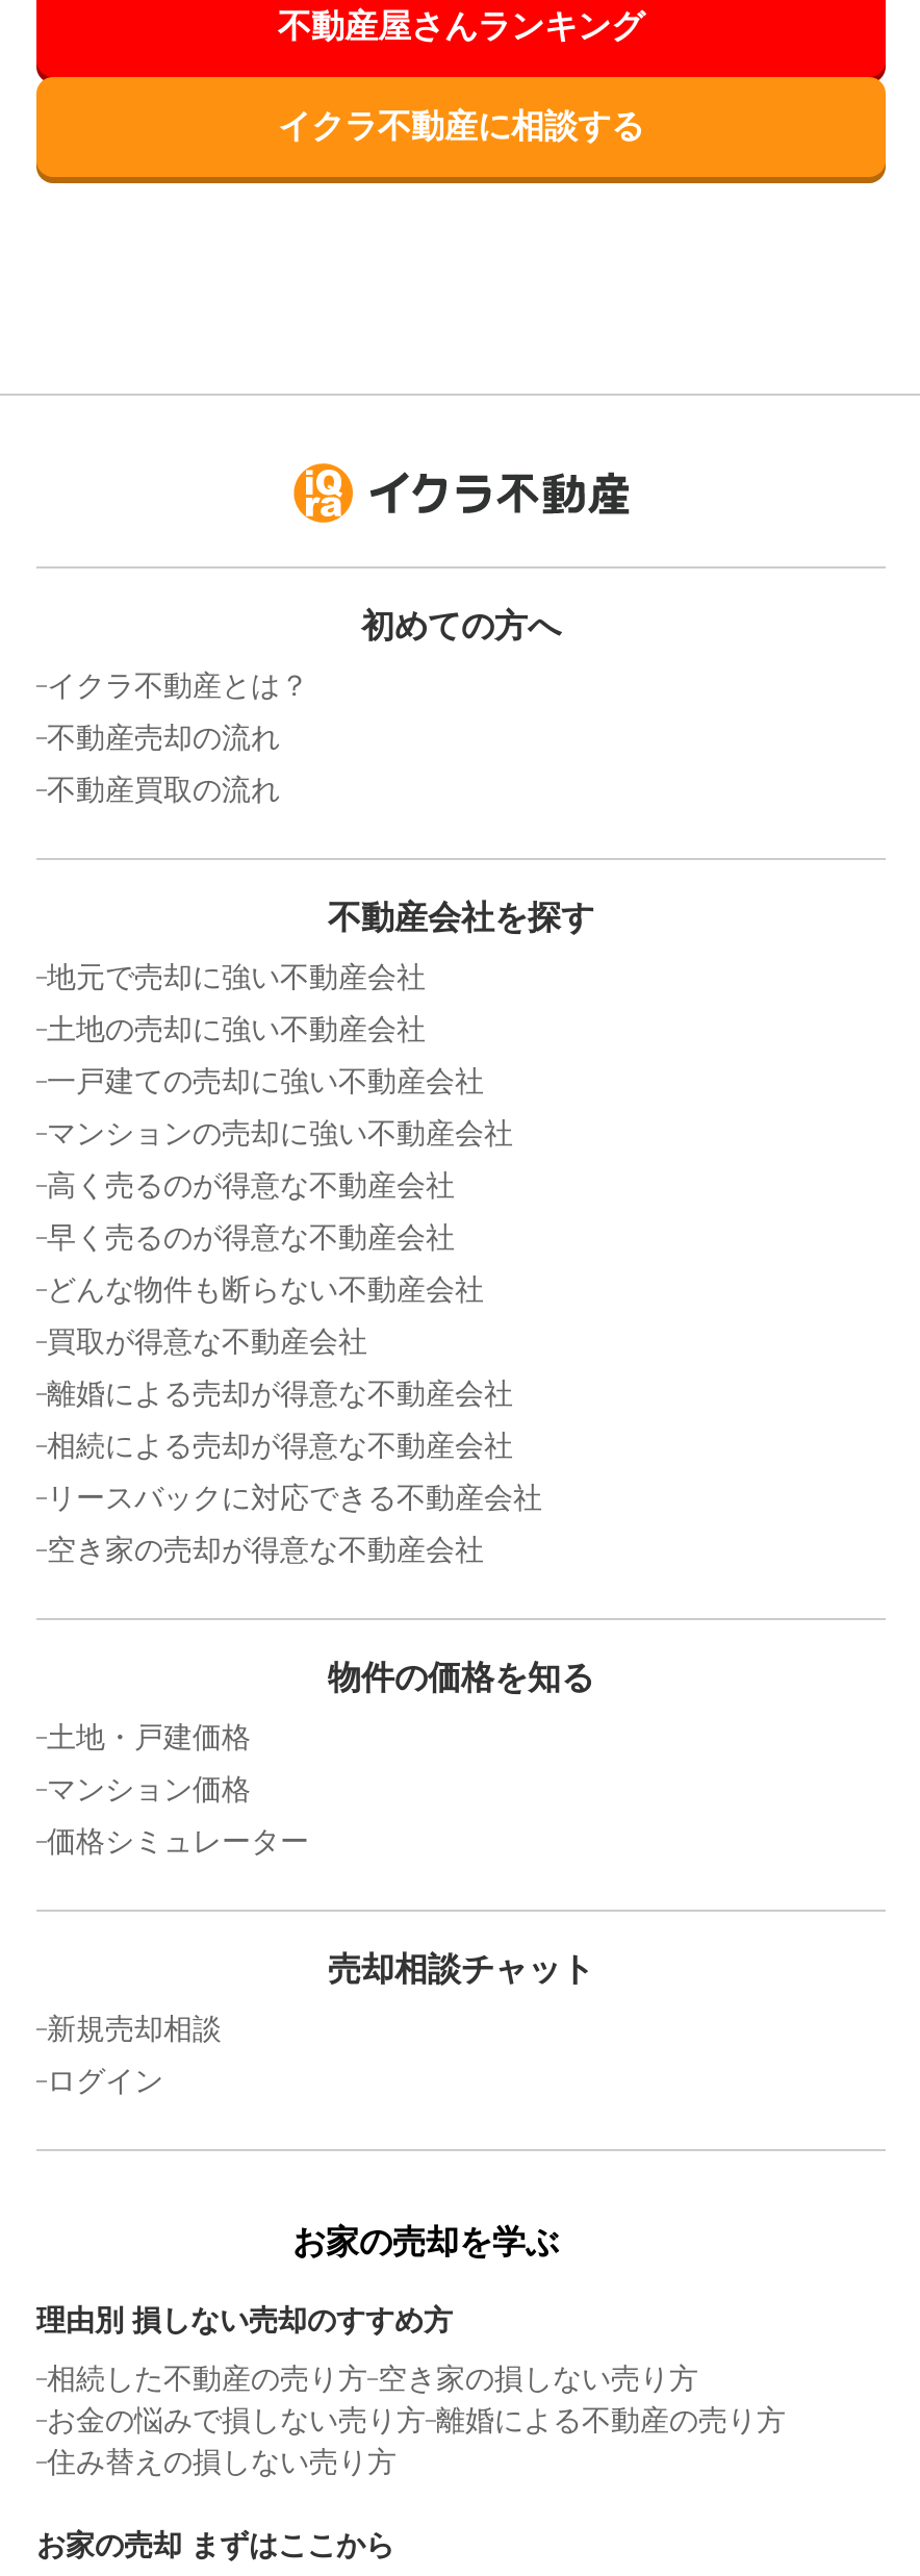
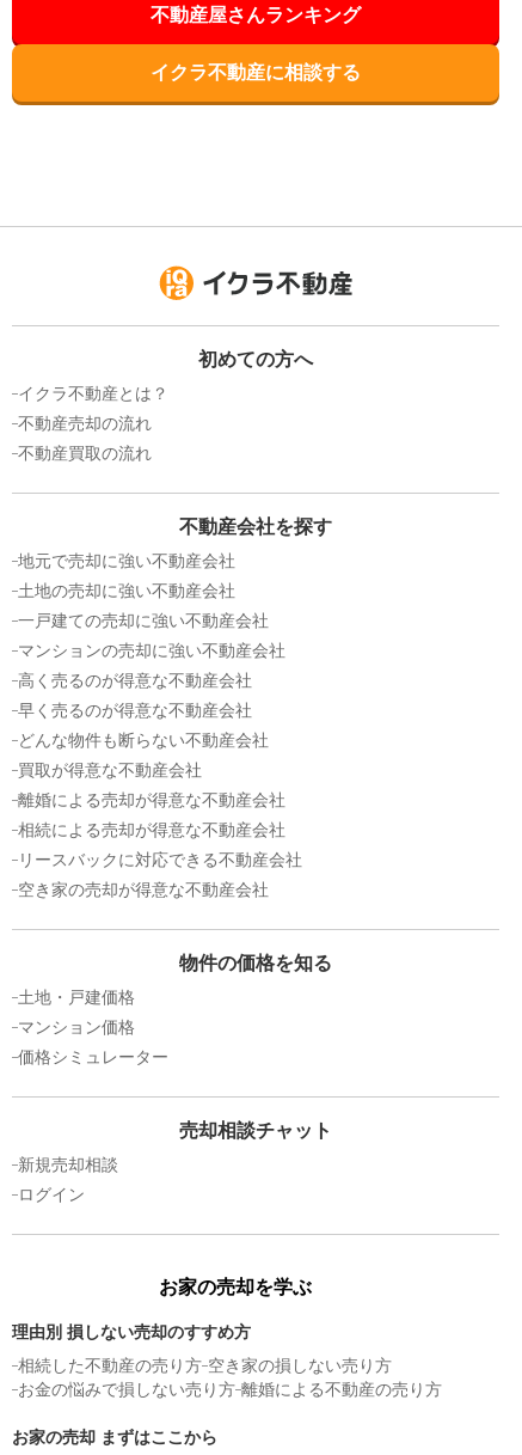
[47,2446,397,2479] 住み替えの損しない売り方 -> none

